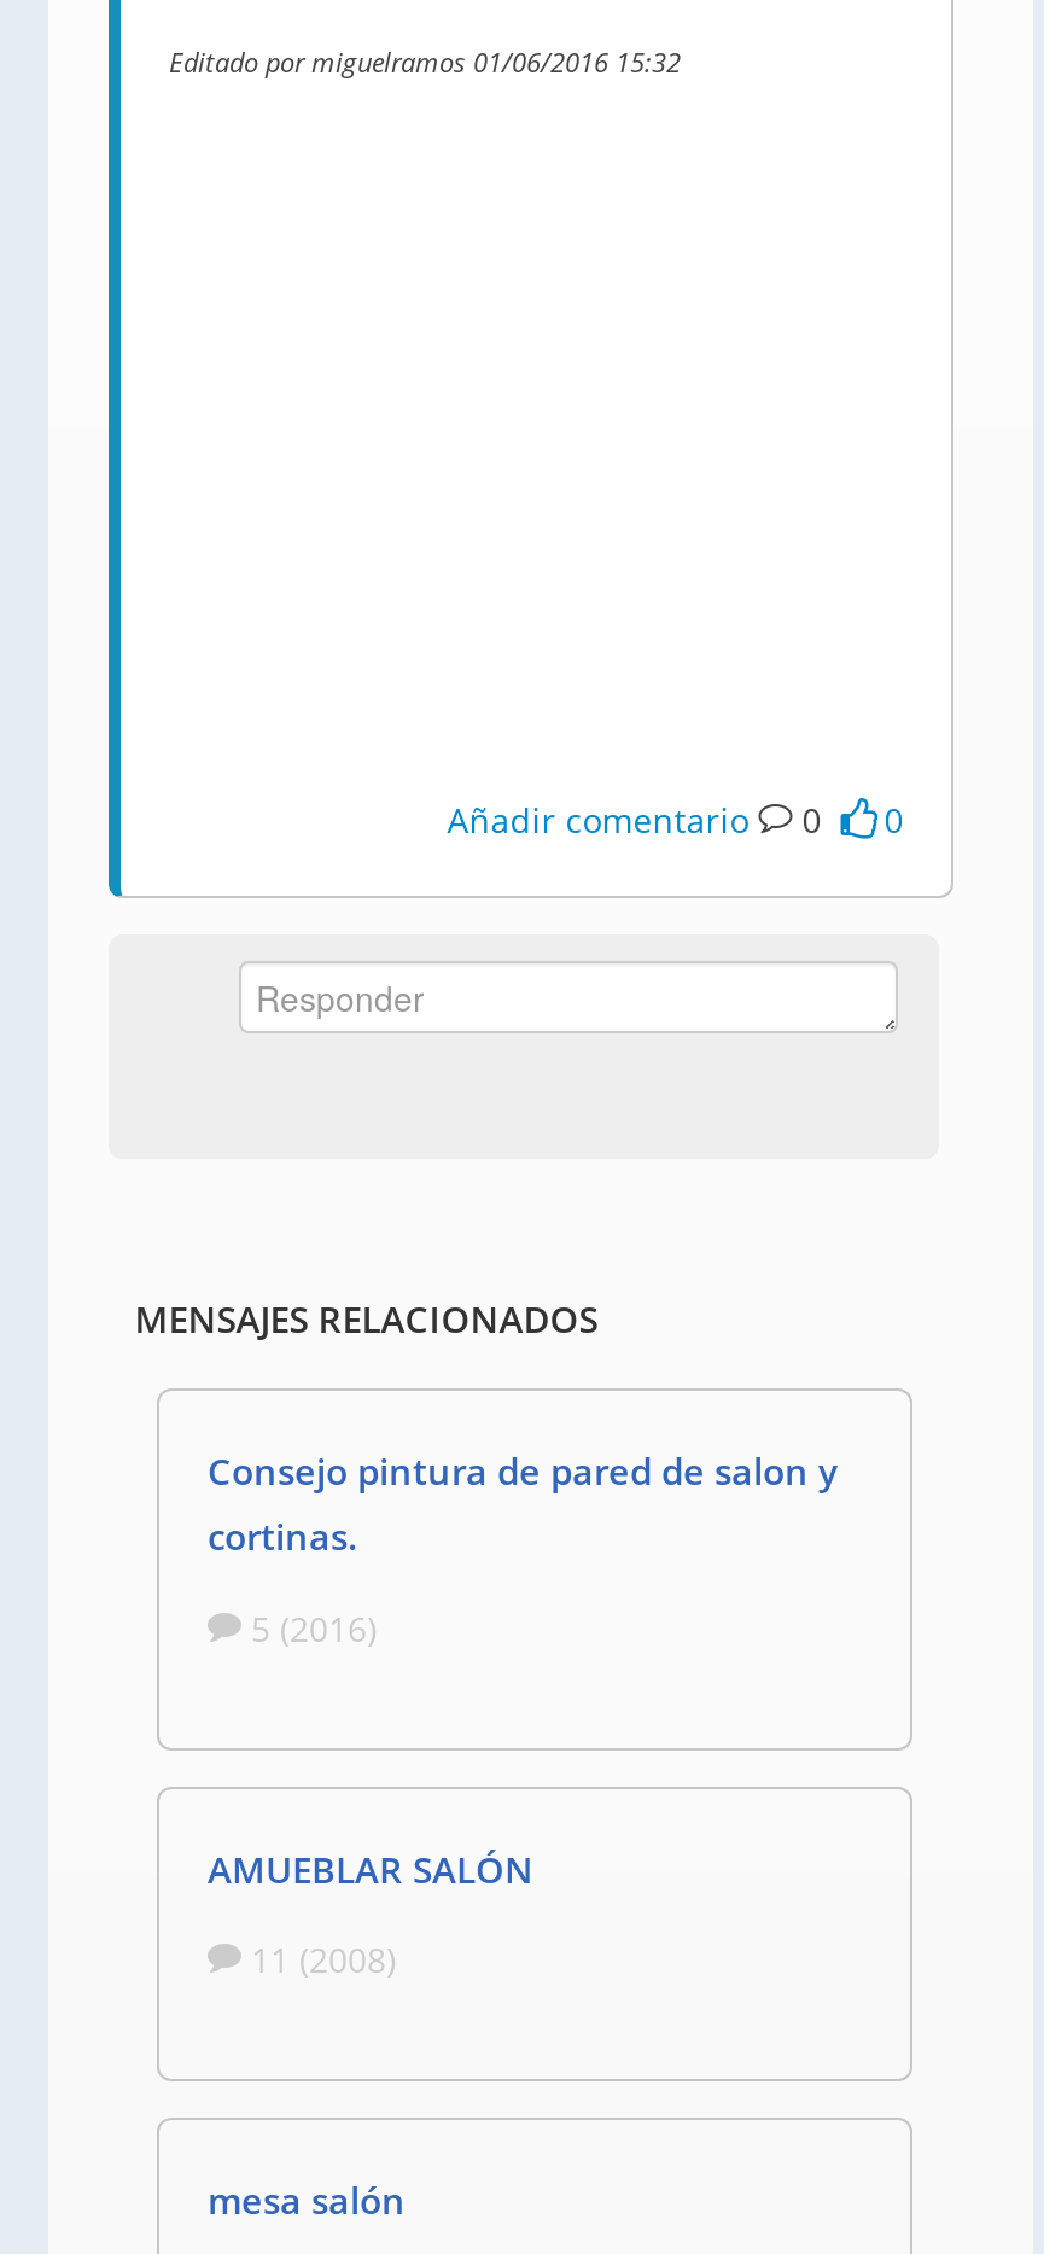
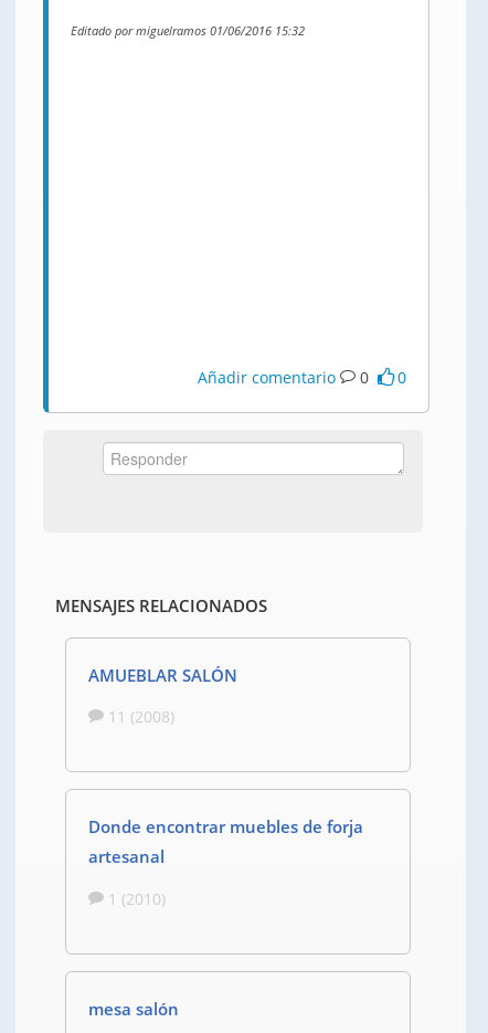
[208,1446,838,1652] Consejo pintura de pared de salon y | cortinas. | 5 (2016) -> none
moved [208,1845,533,1982] -> [88,664,237,727]: AMUEBLAR SALÓN | 11 (2008)
none -> [88,815,363,909] Donde encontrar muebles de forja | artesanal | 1 (2010)

